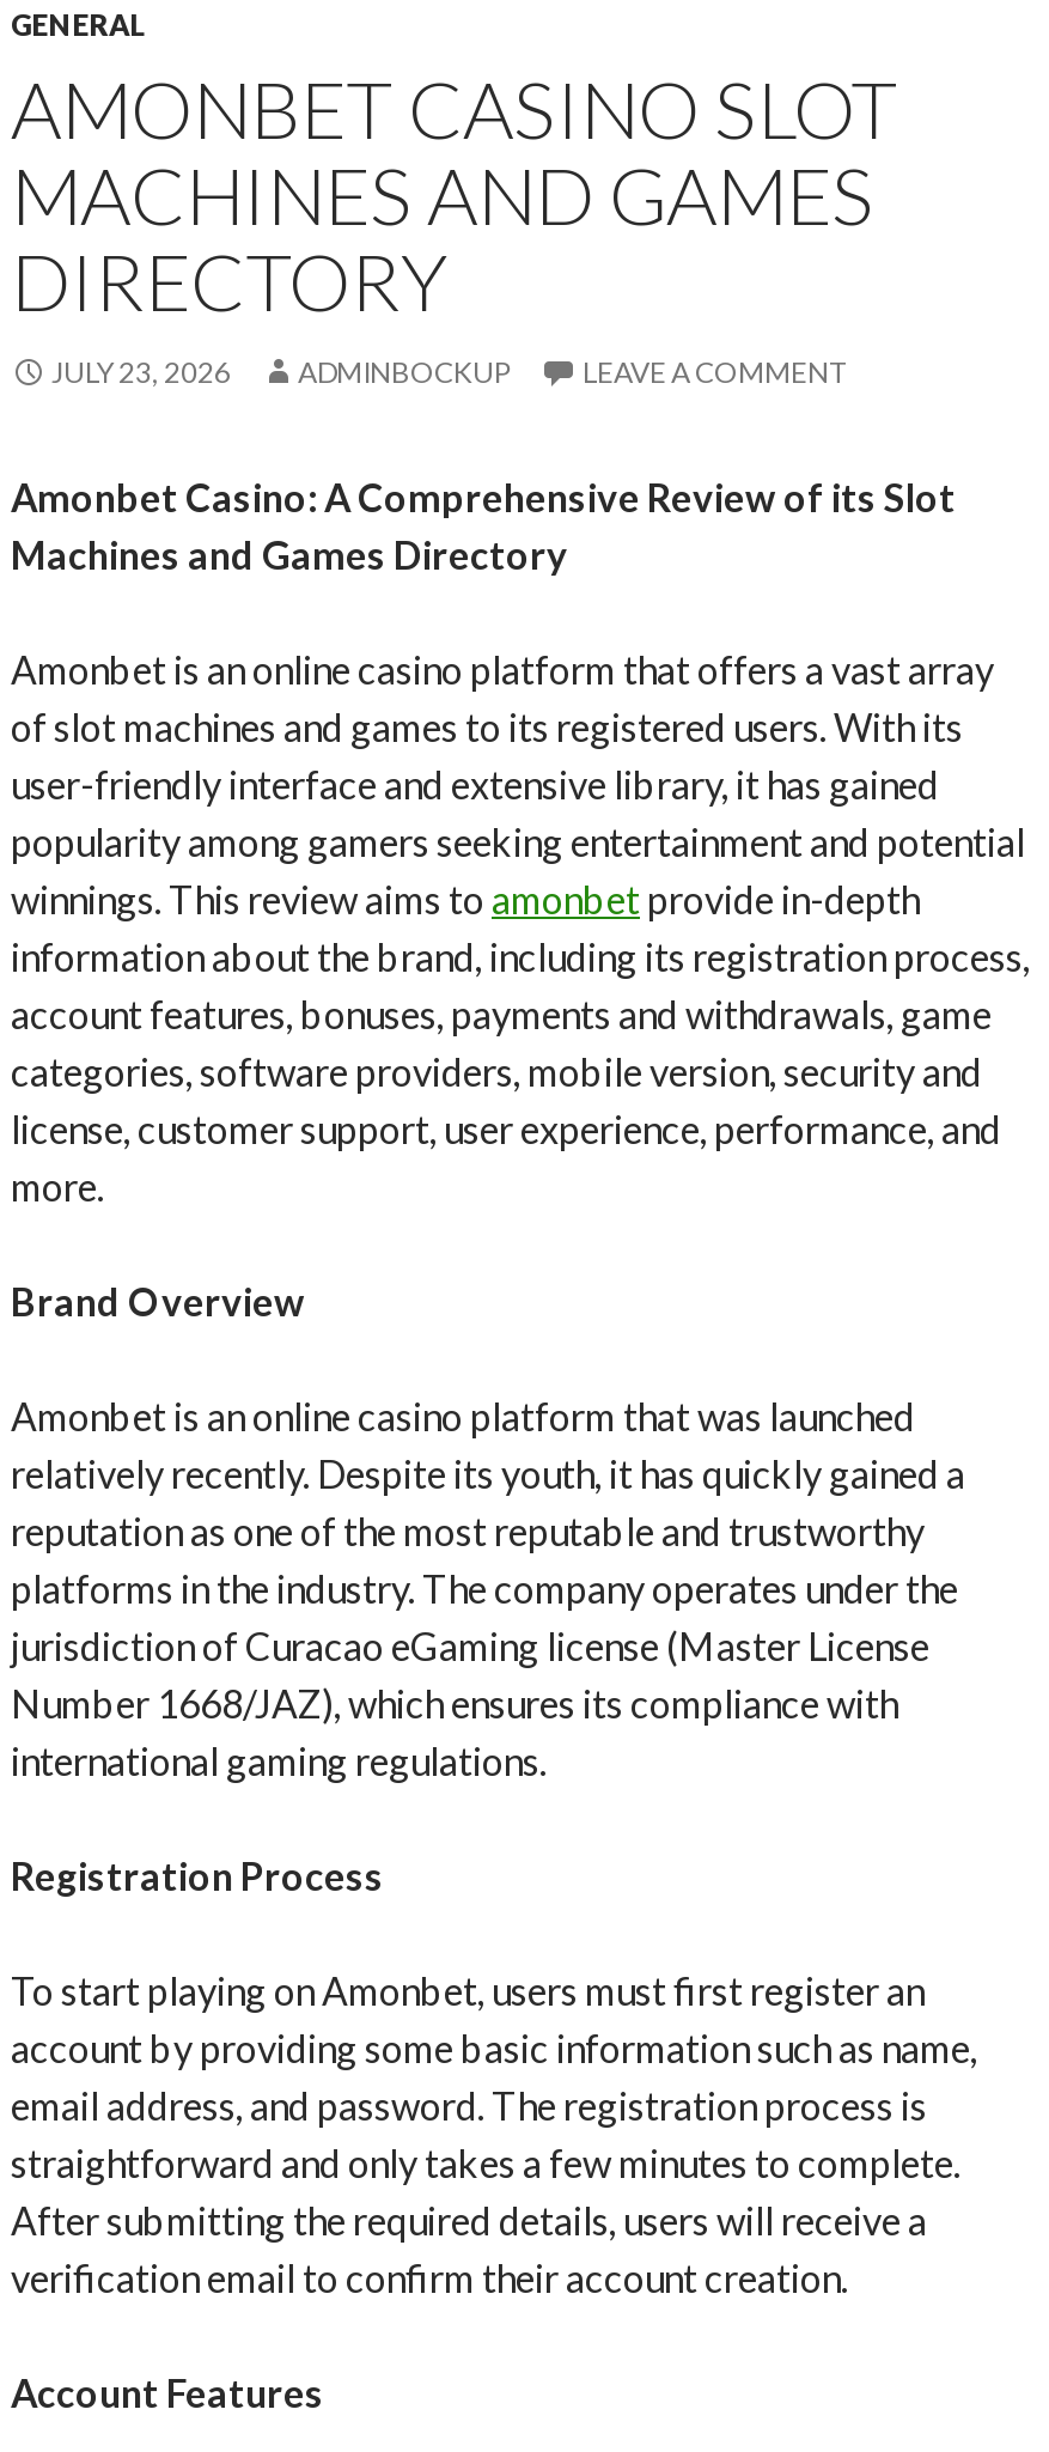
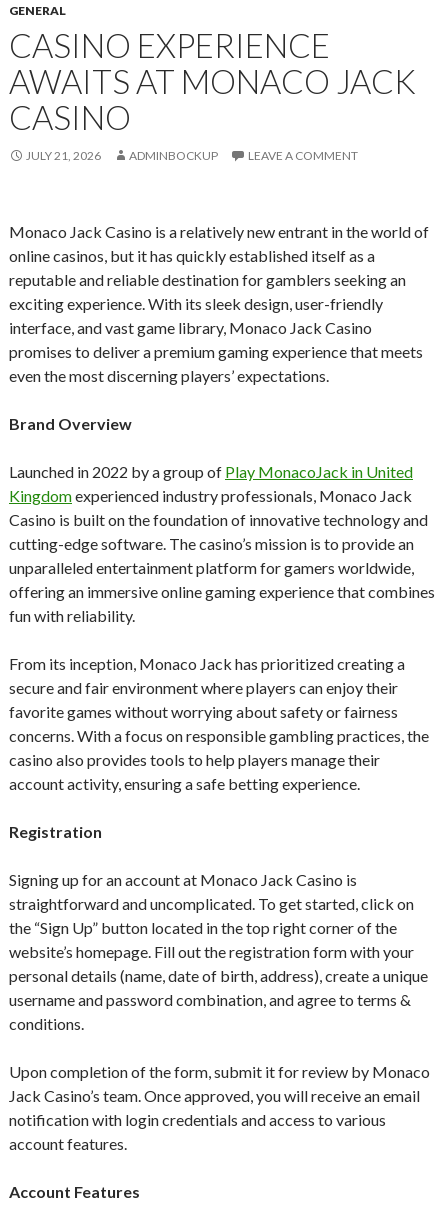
[11,60,898,390] AMONBET CASINO SLOT | MACHINES AND GAMES | DIRECTORY | JULY 23, 2026 -> [9,25,416,163] CASINO EXPERIENCE | AWAITS AT MONACO JACK | CASINO | JULY 21, 2026
[11,474,1030,1208] Amonbet Casino: A Comprehensive Review of its Slot | Machines and Games Directory | Amonbet is an online casino platform that offers a vast array | of slot machines and games to its registered users. With its | user-friendly interface and extensive library, it has gained | popularity among gamers seeking entertainment and potential | winnings. This review aims to amonbet provide in-depth | information about the brand, including its registration process, | account features, bonuses, payments and withdrawals, game | categories, software providers, mobile version, security and | license, customer support, user experience, performance, and | more. -> [9,222,429,385] Monaco Jack Casino is a relatively new entrant in the world of | online casinos, but it has quickly established itself as a | reputable and reliable destination for gamblers seeking an | exciting experience. With its sleek design, user-friendly | interface, and vast game library, Monaco Jack Casino | promises to deliver a premium gaming experience that meets | even the most discerning players’ expectations.
moved [11,1278,305,1323] -> [9,414,132,433]: Brand Overview
[11,1393,977,2300] Amonbet is an online casino platform that was launched | relatively recently. Despite its youth, it has quickly gained a | reputation as one of the most reputable and trustworthy | platforms in the industry. The company operates under the | jurisdiction of Curacao eGaming license (Master License | Number 1668/JAZ), which ensures its compliance with | international gaming regulations. | Registration Process | To start playing on Amonbet, users must first register an | account by providing some basic information such as name, | email address, and password. The registration process is | straightforward and only takes a few minutes to complete. | After submitting the required details, users will receive a | verification email to confirm their account creation. -> [9,462,435,1153] Launched in 2022 by a group of Play MonacoJack in United | Kingdom experienced industry professionals, Monaco Jack | Casino is built on the foundation of innovative technology and | cutting-edge software. The casino’s mission is to provide an | unparalleled entertainment platform for gamers worldwide, | offering an immersive online gaming experience that combines | fun with reliability. | From its inception, Monaco Jack has prioritized creating a | secure and fair environment where players can enjoy their | favorite games without worrying about safety or fairness | concerns. With a focus on responsible gambling practices, the | casino also provides tools to help players manage their | account activity, ensuring a safe betting experience. | Registration | Signing up for an account at Monaco Jack Casino is | straightforward and uncomplicated. To get started, click on | the “Sign Up” button located in the top right corner of the | website’s homepage. Fill out the registration form with your | personal details (name, date of birth, address), create a unique | username and password combination, and agree to terms & | conditions. | Upon completion of the form, submit it for review by Monaco | Jack Casino’s team. Once approved, you will receive an email | notification with login credentials and access to various | account features.

